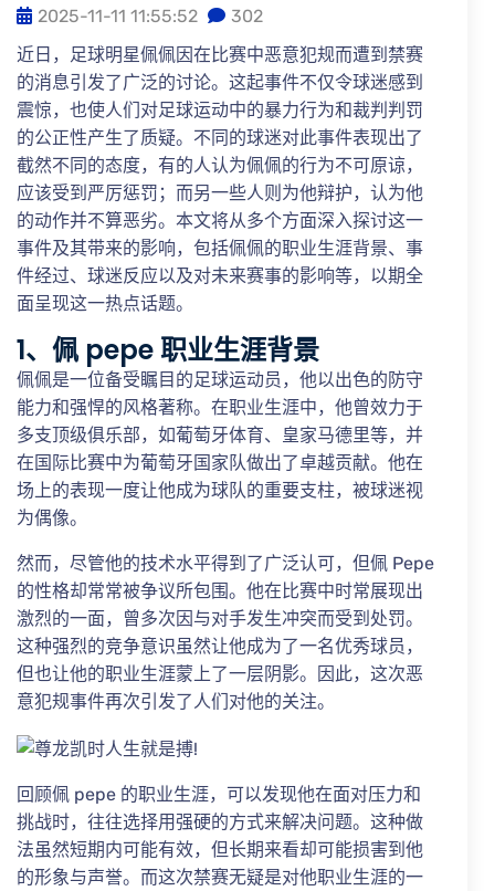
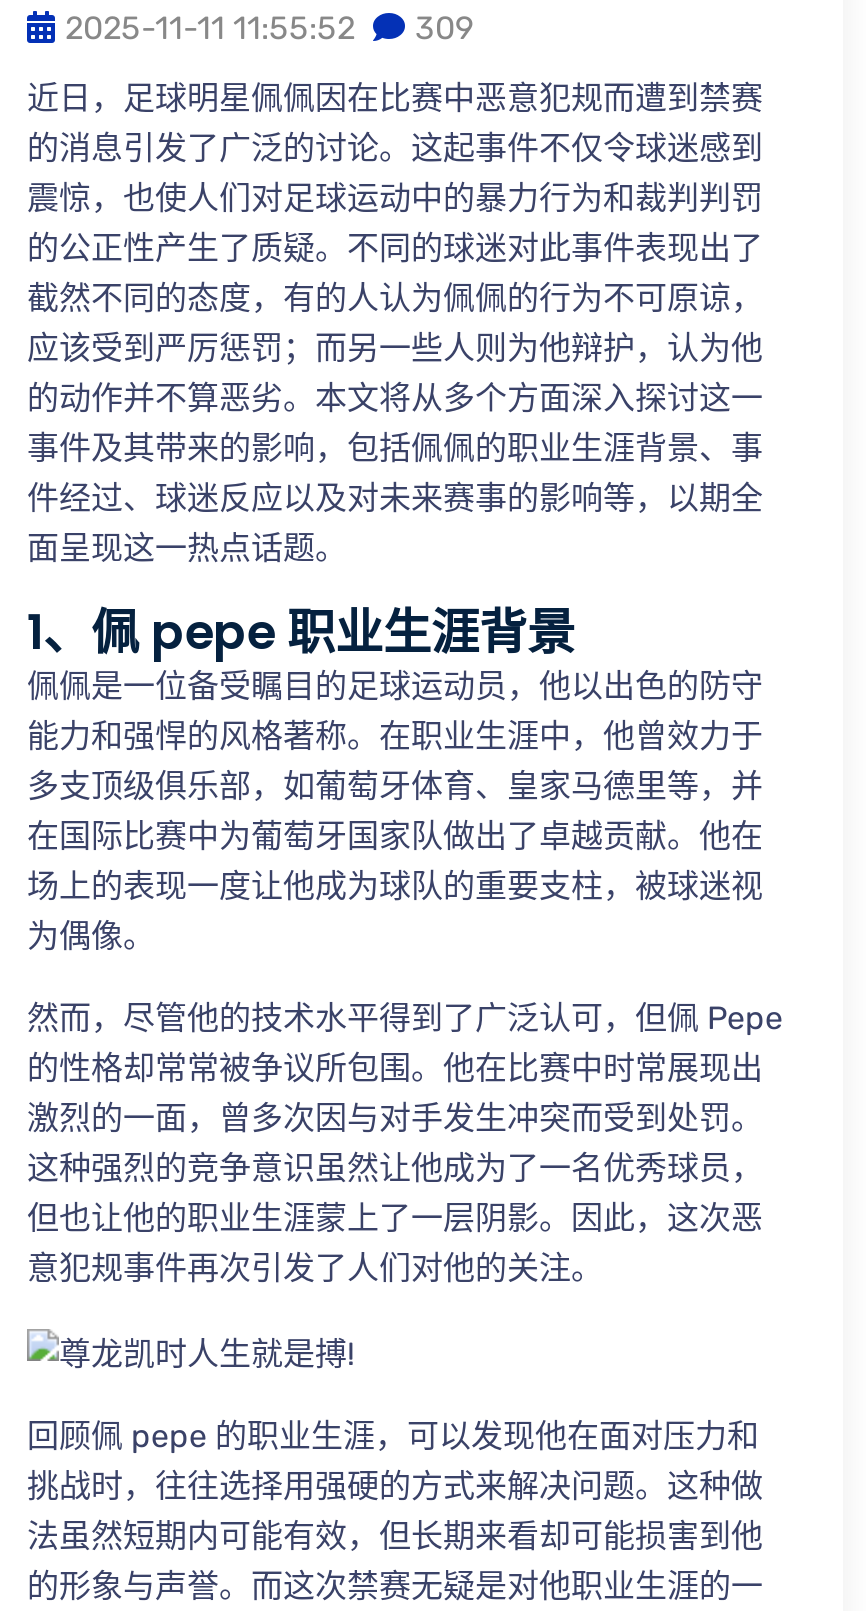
[38,6,263,27] 2025-11-11 11:55:52 302 -> [65,10,473,48] 2025-11-11 11:55:52 309

